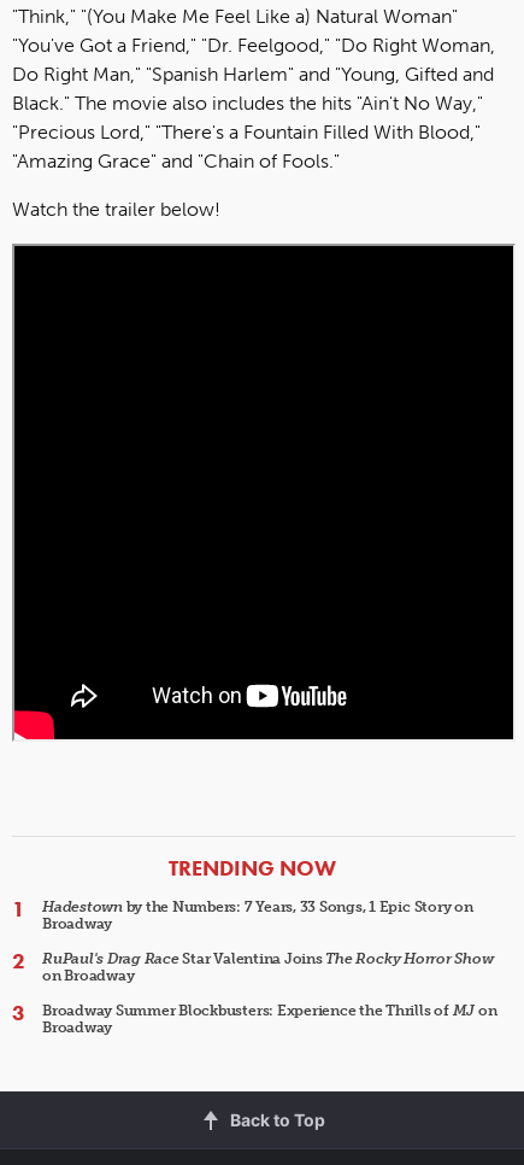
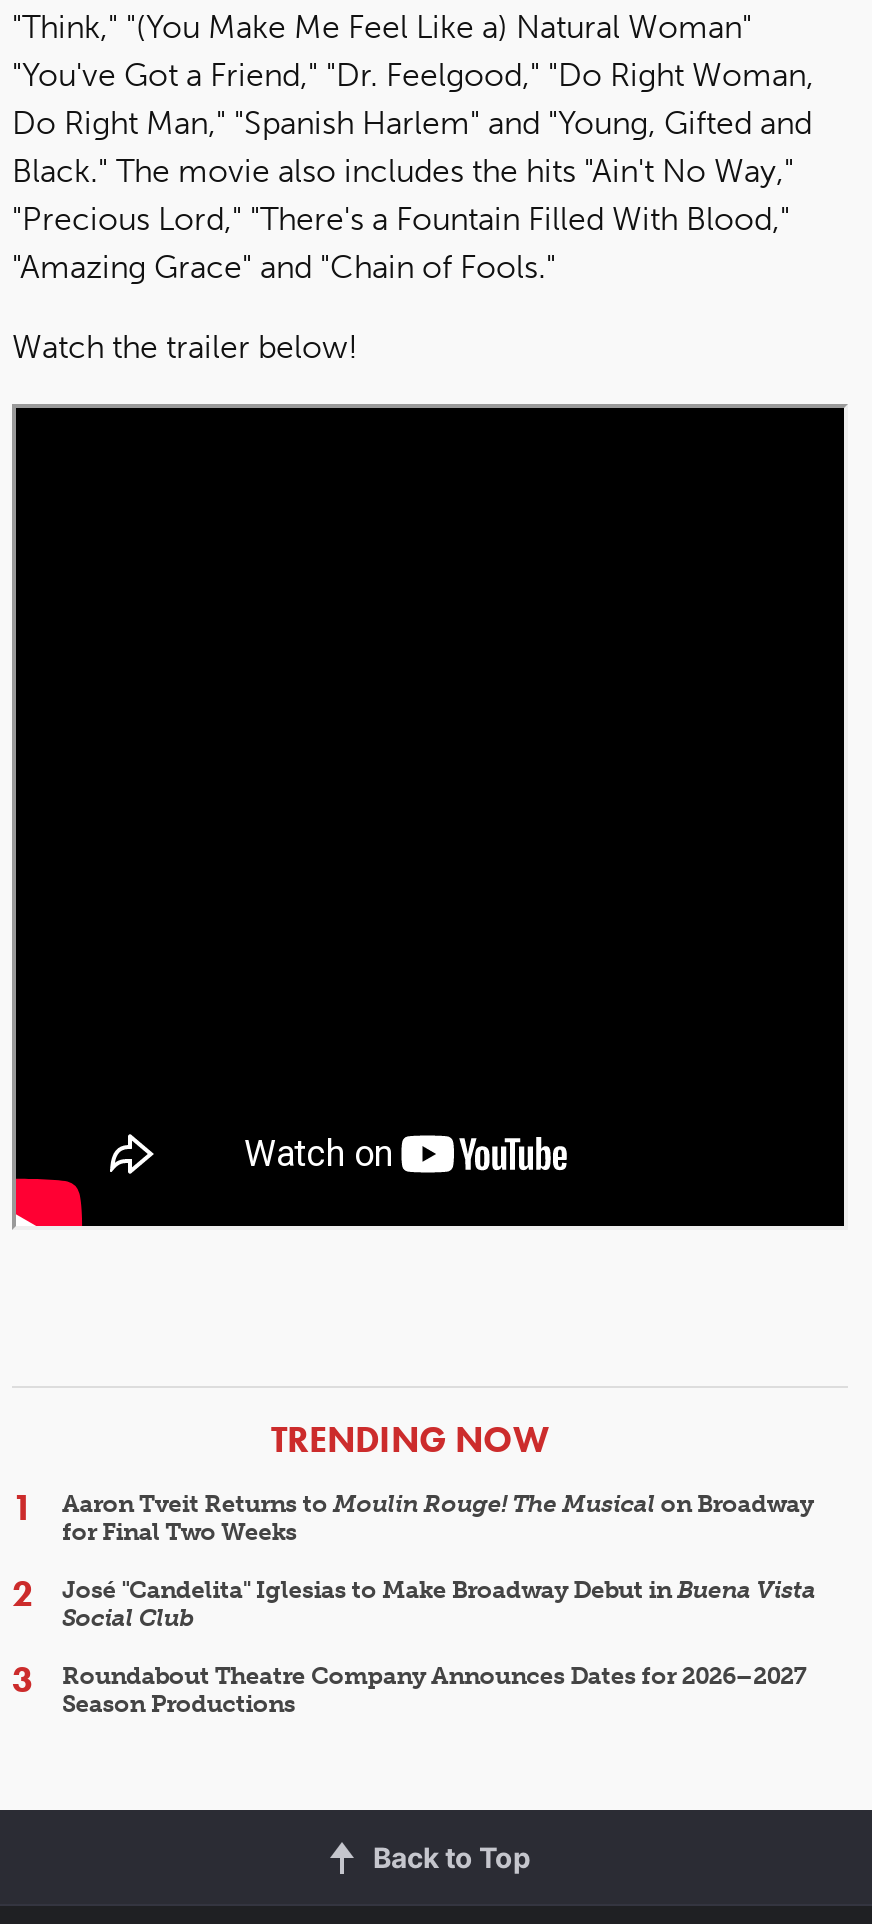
[42,898,473,932] Hadestown by the Numbers: 7 Years, 33 Songs, 1 Epic Story on | Broadway -> [62,1489,813,1545] Aaron Tveit Returns to Moulin Rouge! The Musical on Broadway | for Final Two Weeks
[42,950,493,983] RuPaul's Drag Race Star Valentina Joins The Rocky Horror Show | on Broadway -> [62,1575,816,1631] José "Candelita" Iglesias to Make Broadway Debut in Buena Vista | Social Club
[42,1002,497,1035] Broadway Summer Blockbusters: Experience the Thrills of MJ on | Broadway -> [62,1661,807,1717] Roundabout Theatre Company Announces Dates for 2026–2027 | Season Productions

